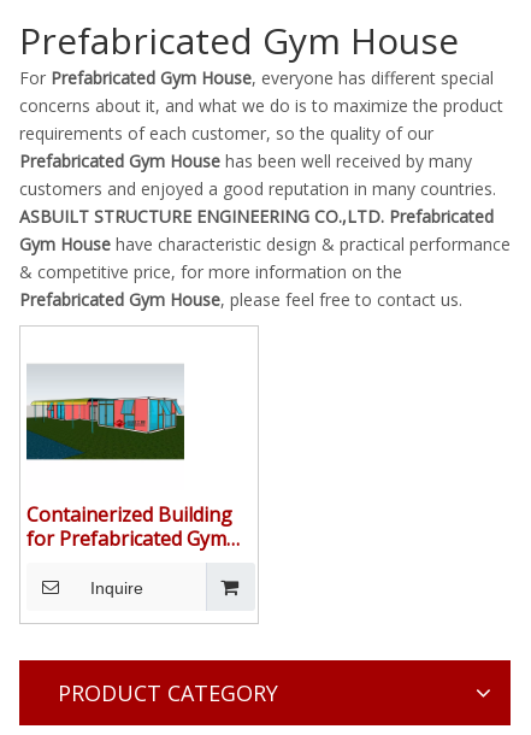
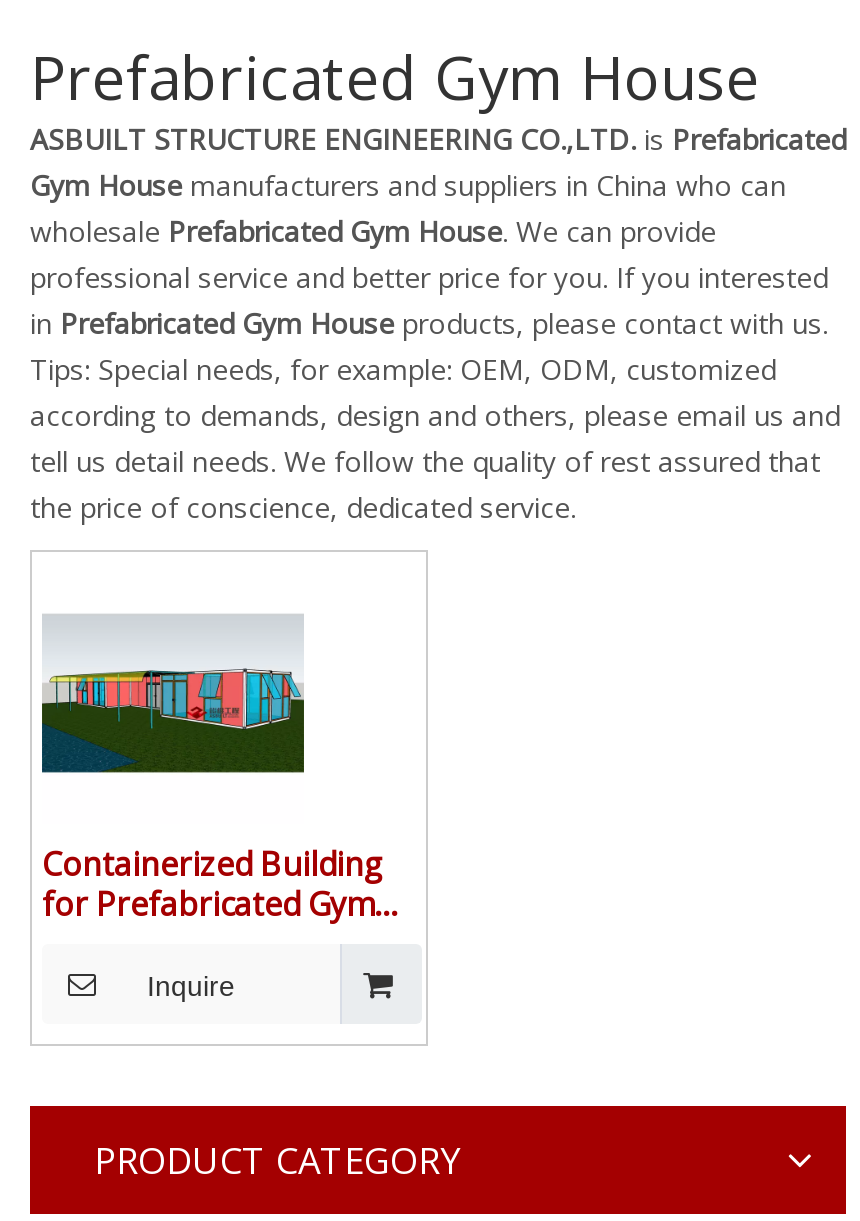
[19,66,511,311] For Prefabricated Gym House, everyone has different special | concerns about it, and what we do is to maximize the product | requirements of each customer, so the quality of our | Prefabricated Gym House has been well received by many | customers and enjoyed a good reputation in many countries. | ASBUILT STRUCTURE ENGINEERING CO.,LTD. Prefabricated | Gym House have characteristic design & practical performance | & competitive price, for more information on the | Prefabricated Gym House, please feel free to contact us. -> [30,120,846,526] ASBUILT STRUCTURE ENGINEERING CO.,LTD. is Prefabricated | Gym House manufacturers and suppliers in China who can | wholesale Prefabricated Gym House. We can provide | professional service and better price for you. If you interested | in Prefabricated Gym House products, please contact with us. | Tips: Special needs, for example: OEM, ODM, customized | according to demands, design and others, please email us and | tell us detail needs. We follow the quality of rest assured that | the price of conscience, dedicated service.

